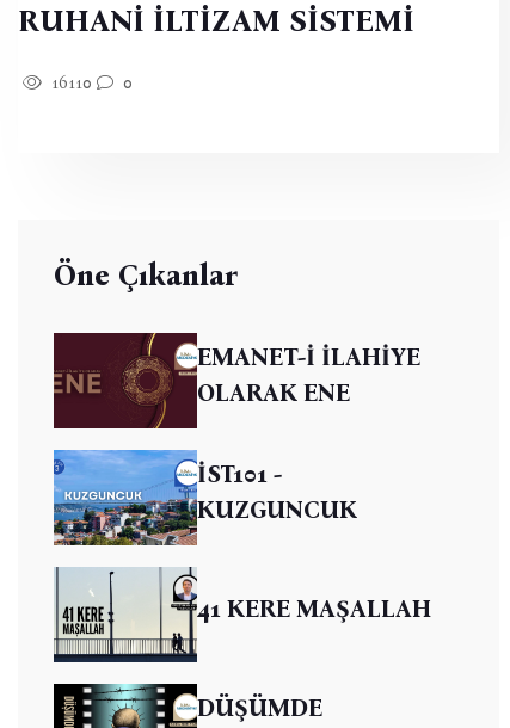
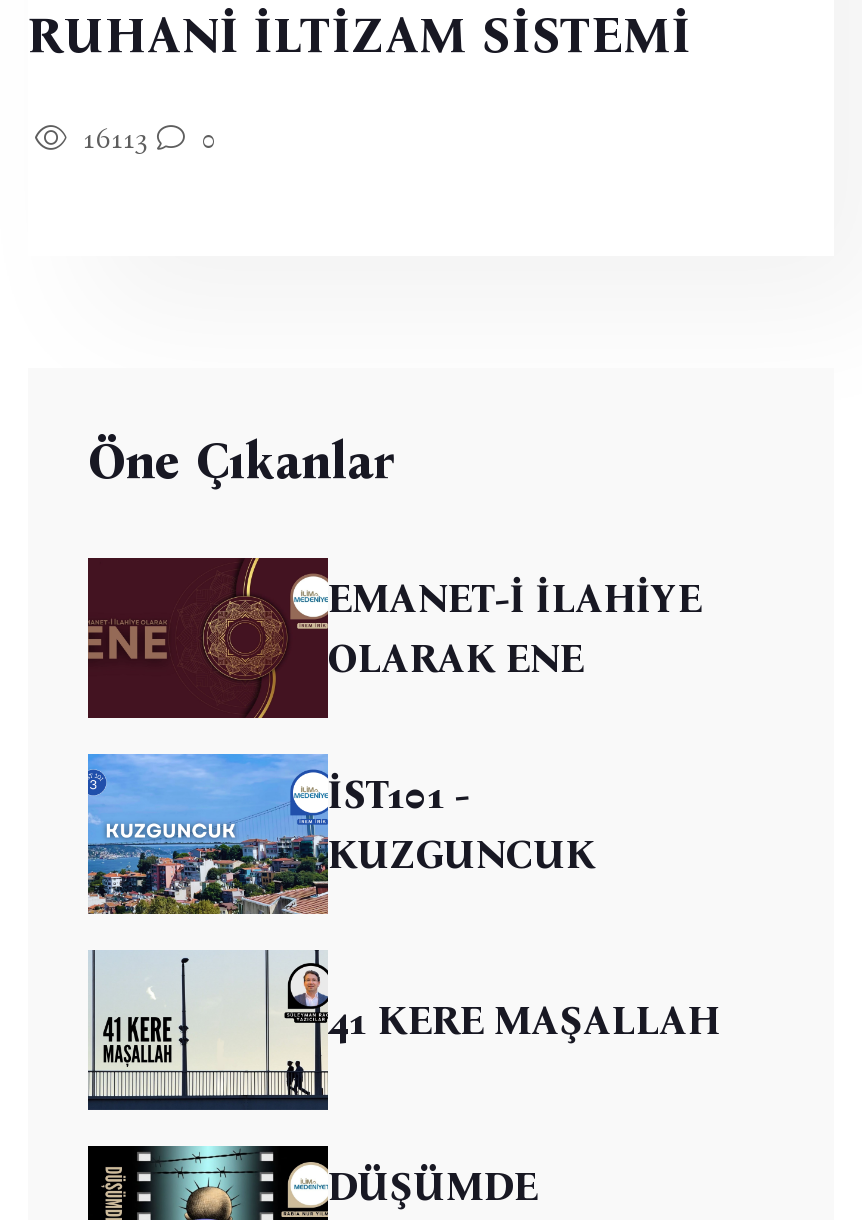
[46,73,91,93] 16110 -> [75,122,149,156] 16113

